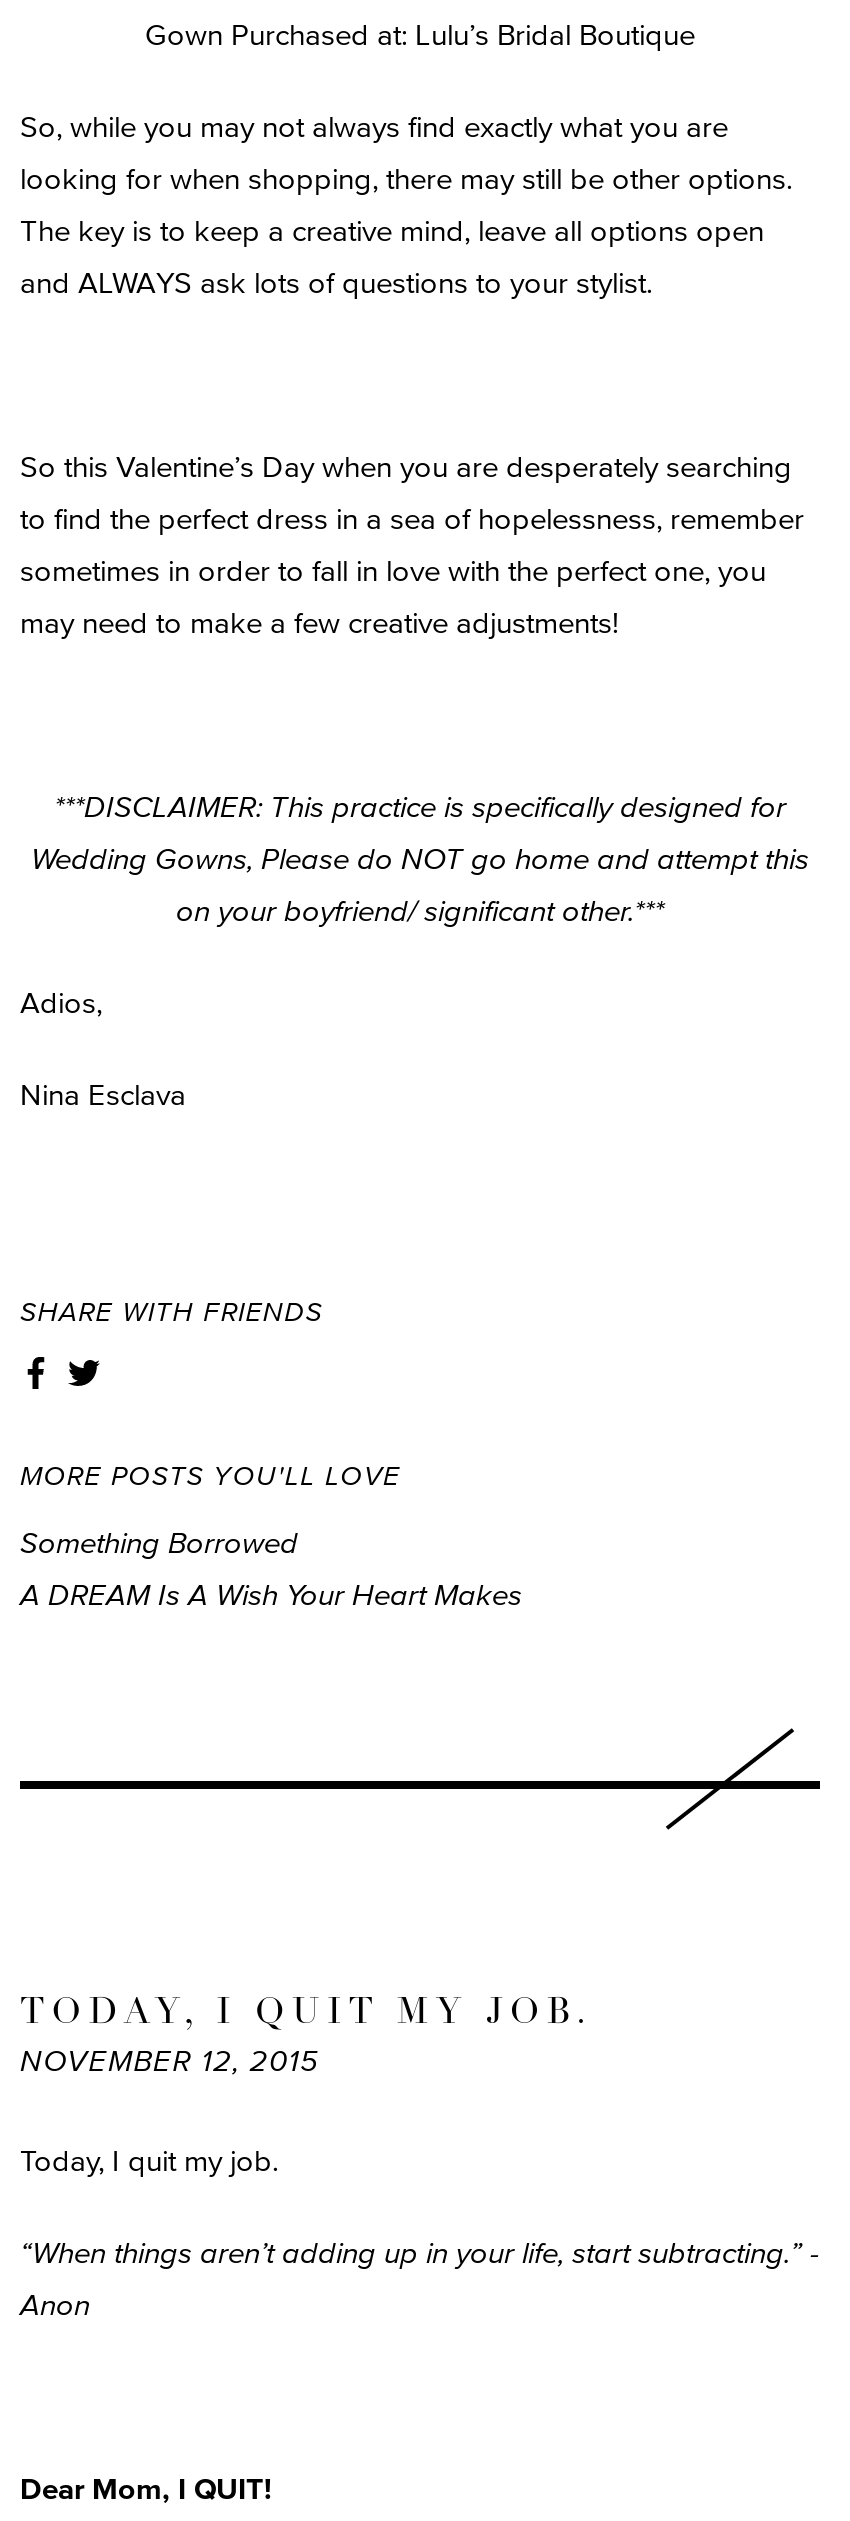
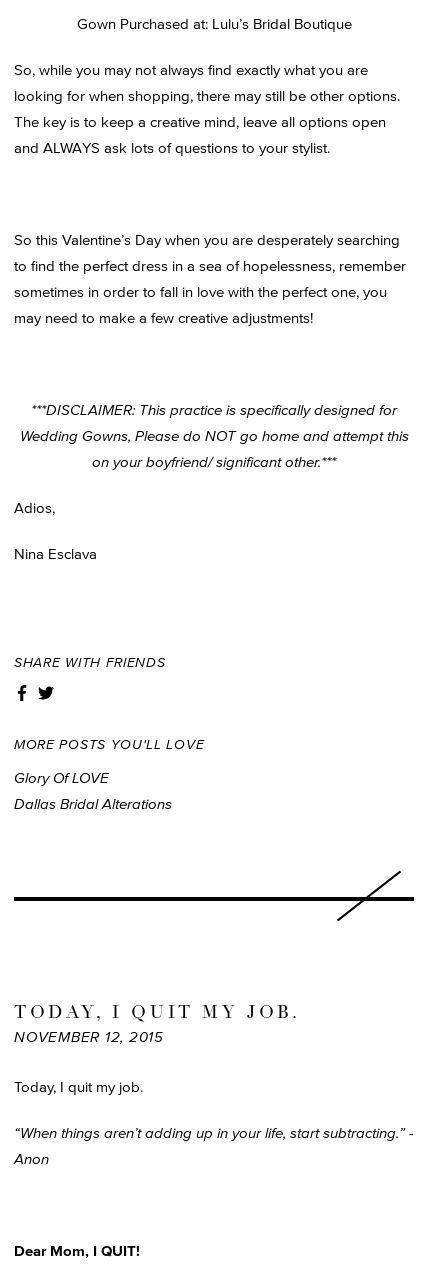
[20,1524,298,1558] Something Borrowed -> [14,769,109,786] Glory Of LOVE
[20,1576,522,1610] A DREAM Is A Wish Your Heart Makes -> [14,795,172,812] Dallas Bridal Alterations

